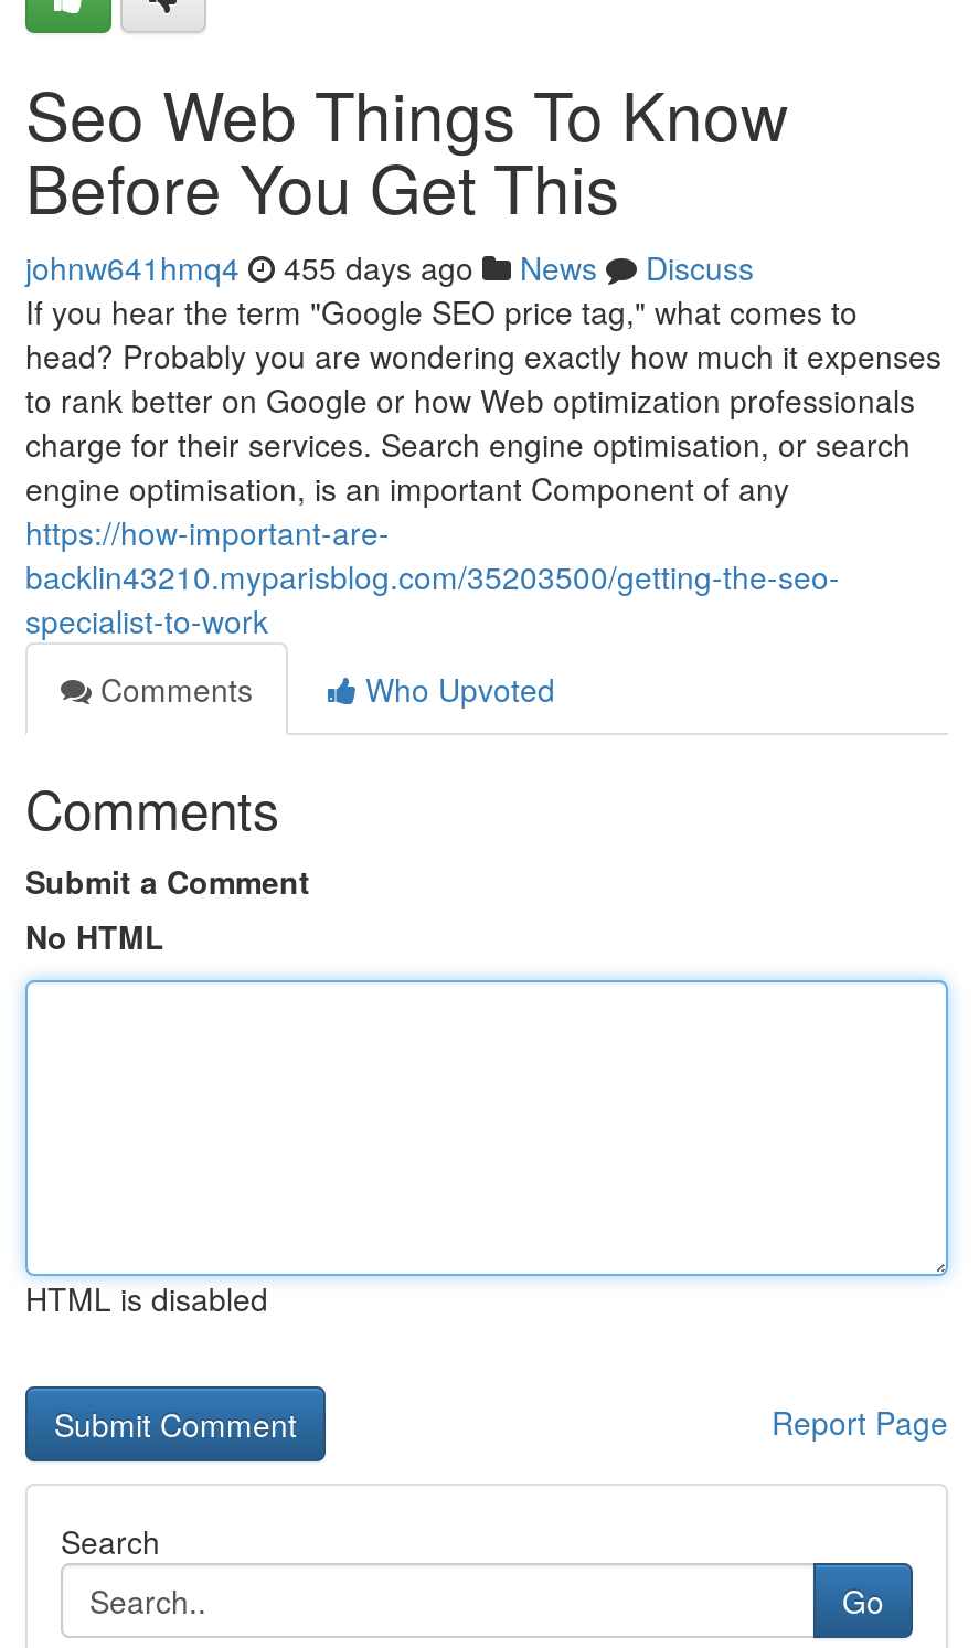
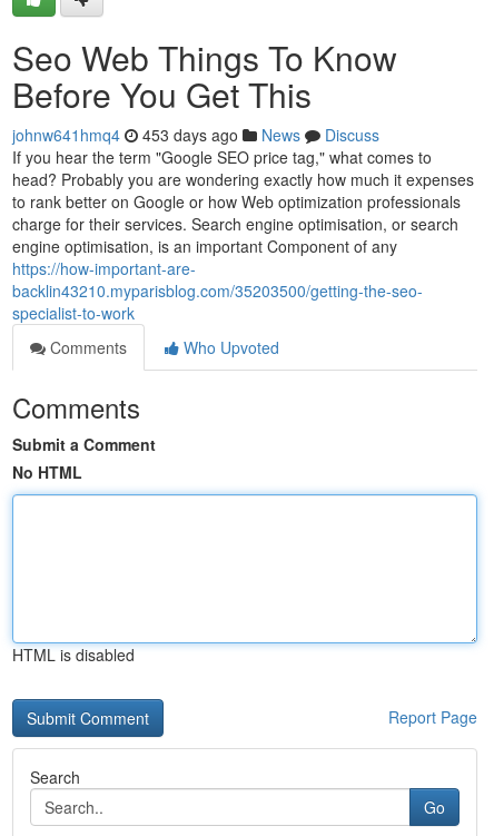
[25,245,754,289] johnw641hmq4 455 days ago News Discuss -> [12,124,379,146] johnw641hmq4 453 days ago News Discuss

